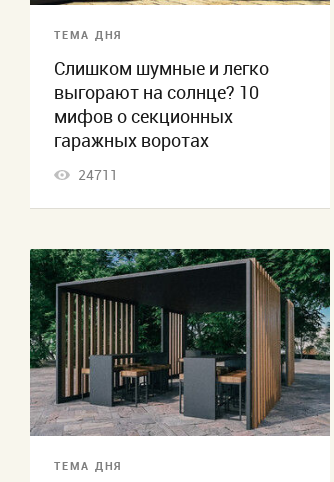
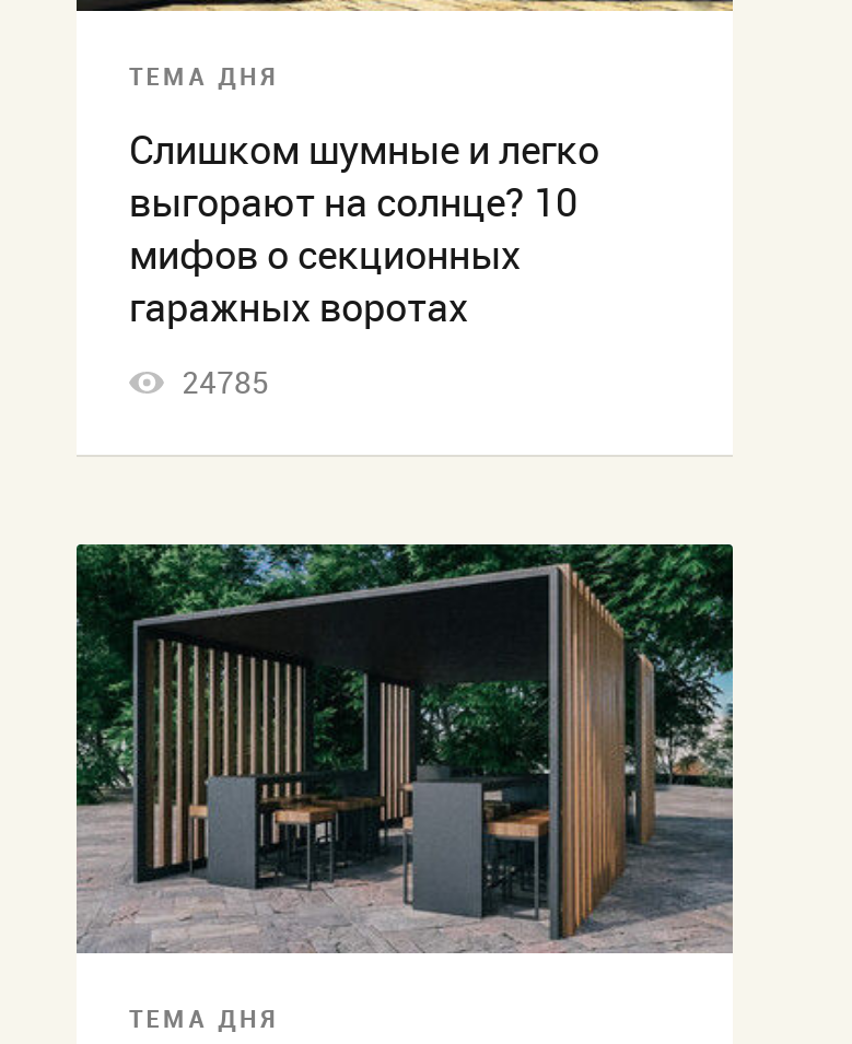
[78,167,118,183] 24711 -> [182,365,269,400] 24785

